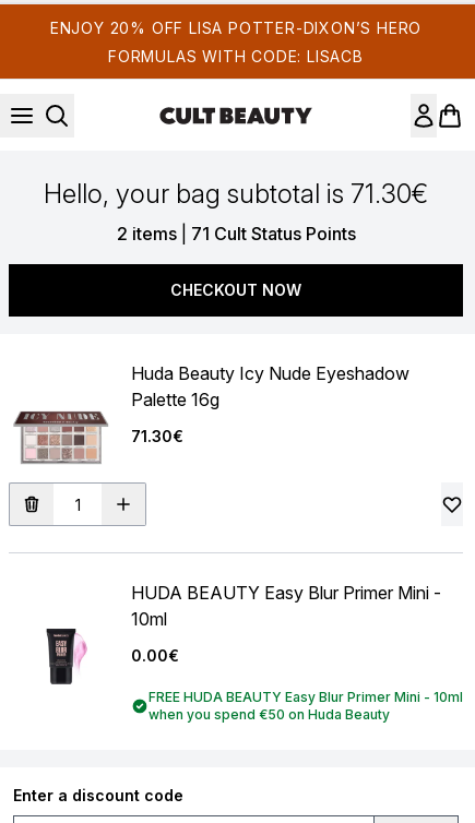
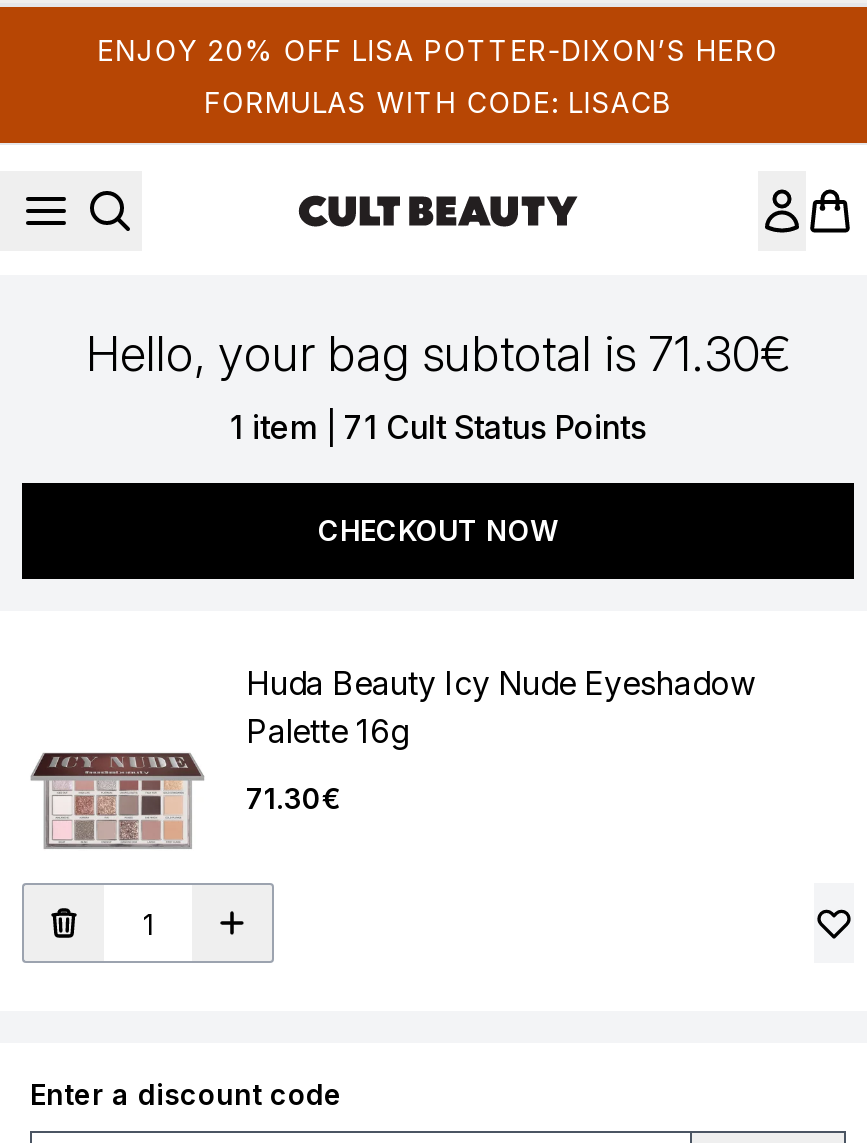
[116,222,185,244] 2 items, -> [230,405,334,447] 1 item,
[46,582,463,723] [image] | HUDA BEAUTY Easy Blur Primer Mini - | 10ml | 0.00€ | FREE HUDA BEAUTY Easy Blur Primer Mini - 10ml | when you spend €50 on Huda Beauty -> none

